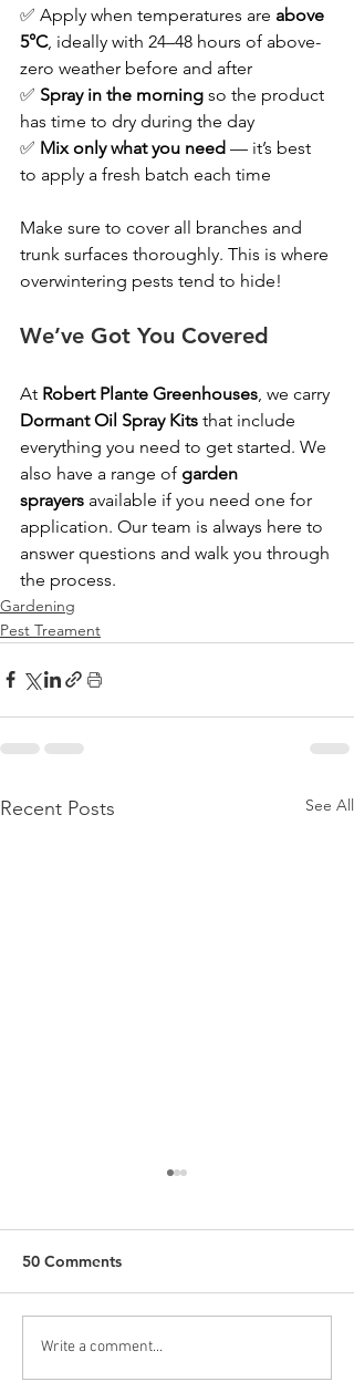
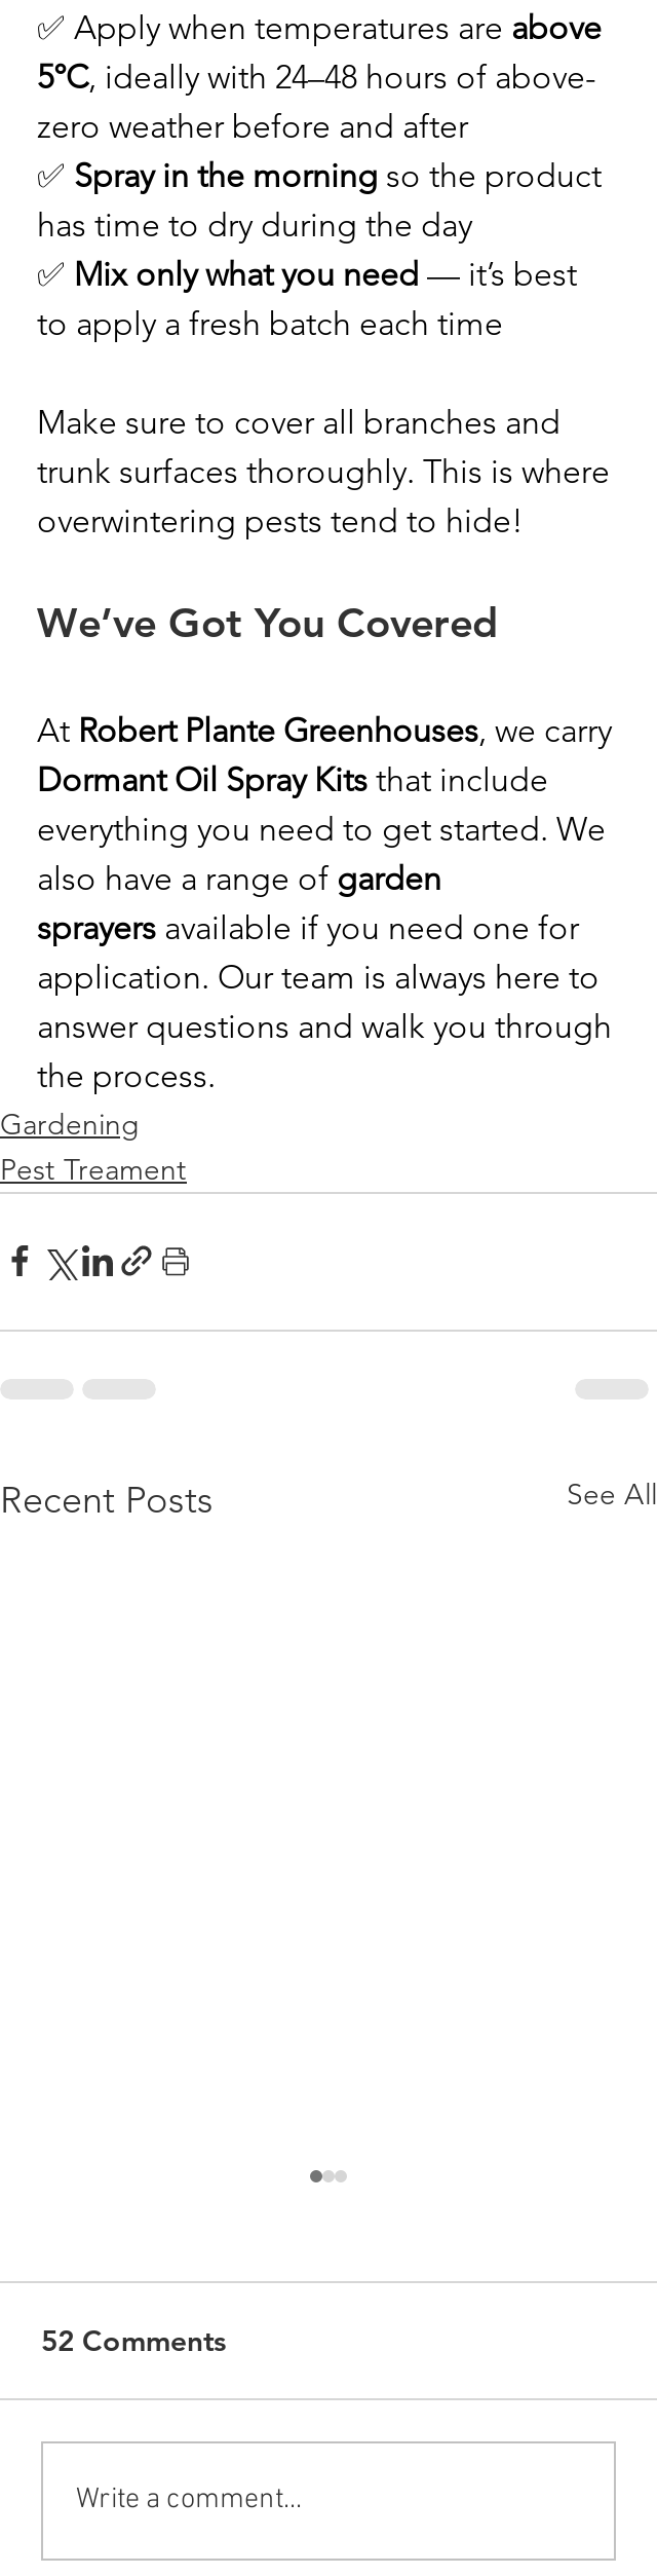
[22,1251,122,1271] 50 Comments -> [41,2322,226,2359] 52 Comments

